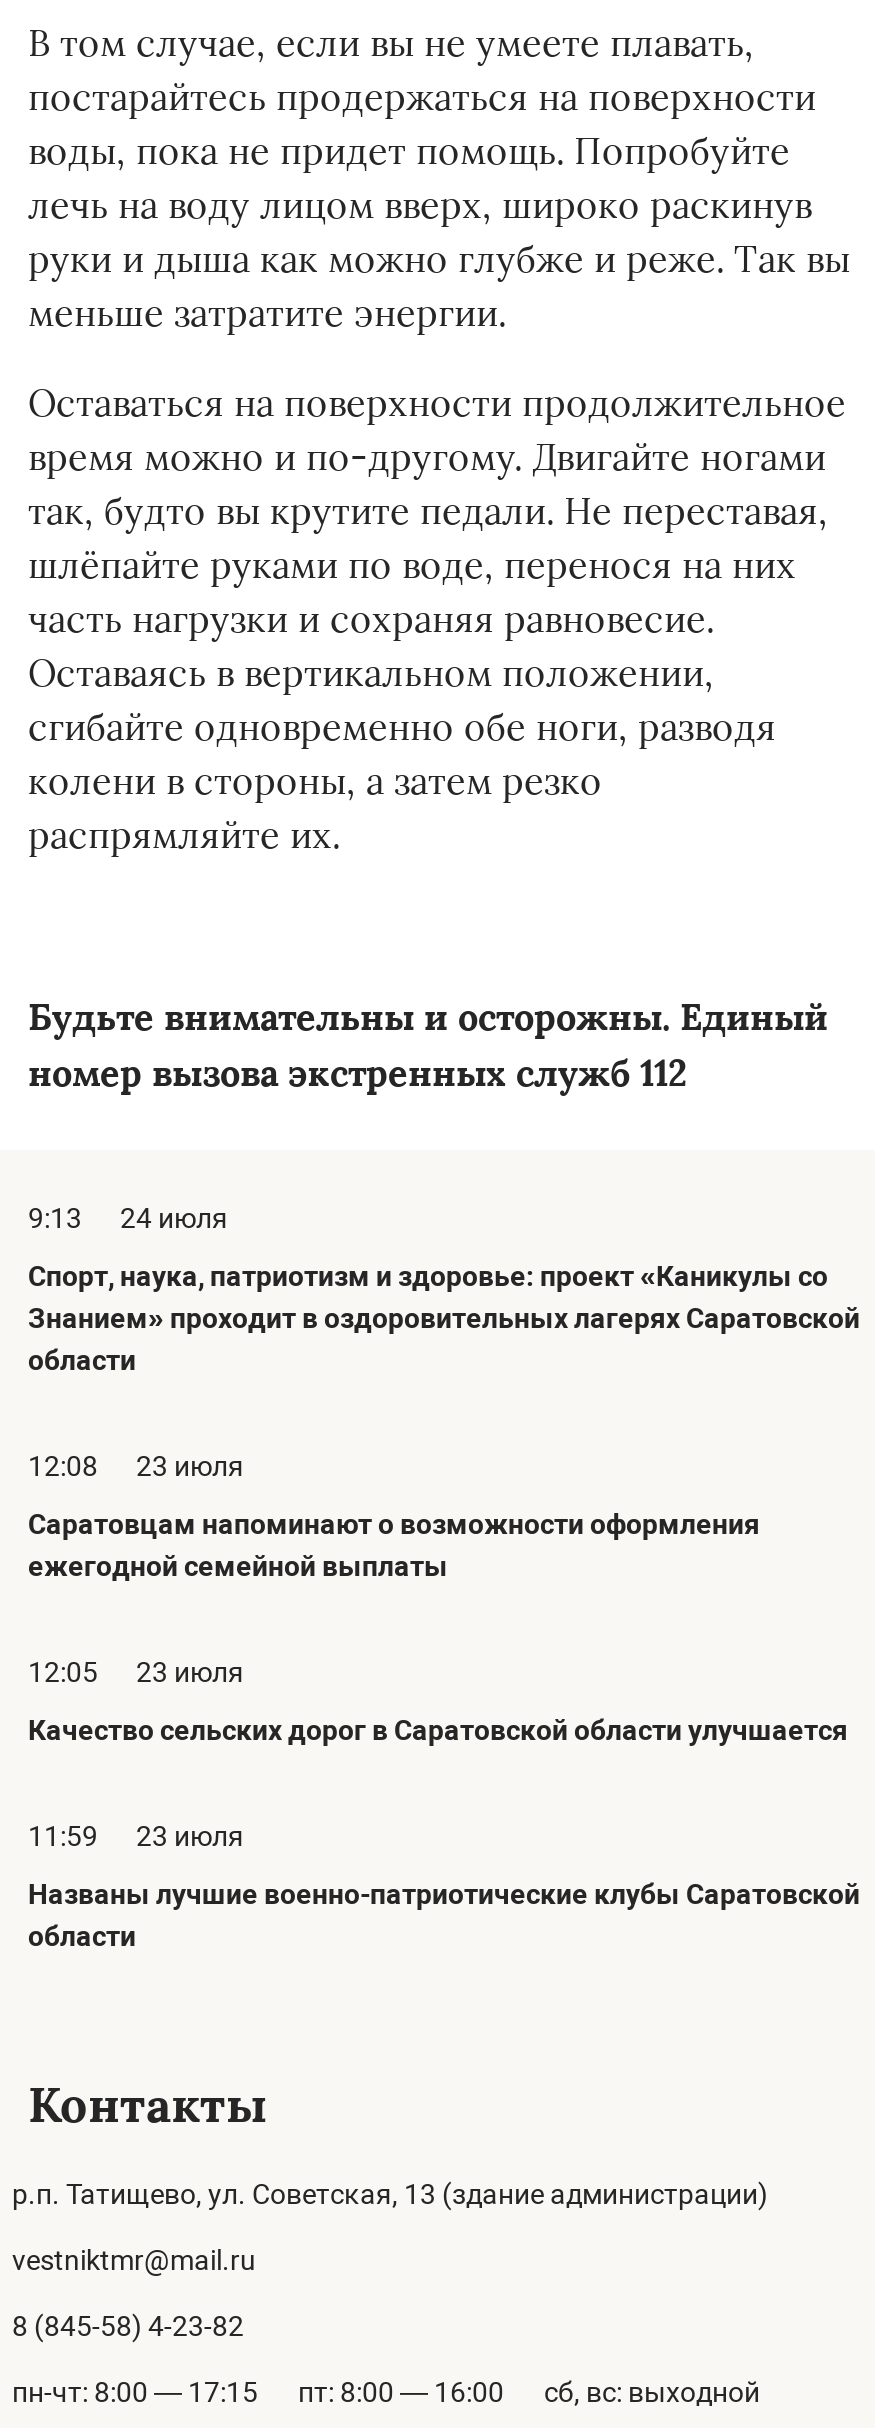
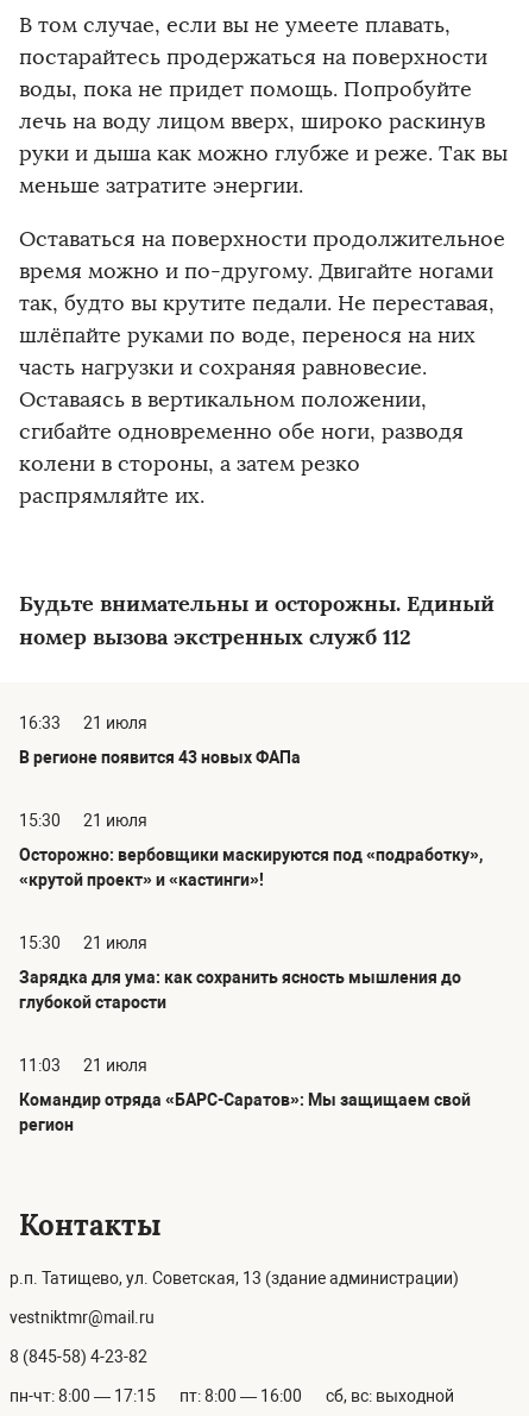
[28,1202,228,1234] 9:13 | 24 июля -> [19,713,147,732] 16:33 | 21 июля
[28,1260,860,1376] Спорт, наука, патриотизм и здоровье: проект «Каникулы со | Знанием» проходит в оздоровительных лагерях Саратовской | области -> [19,748,301,767] В регионе появится 43 новых ФАПа
[28,1450,244,1482] 12:08 | 23 июля -> [19,811,147,830] 15:30 | 21 июля
[28,1508,760,1582] Саратовцам напоминают о возможности оформления | ежегодной семейной выплаты -> [19,845,483,889] Осторожно: вербовщики маскируются под «подработку», | «крутой проект» и «кастинги»!
[28,1656,244,1688] 12:05 | 23 июля -> [19,933,147,952] 15:30 | 21 июля
[28,1714,848,1746] Качество сельских дорог в Саратовской области улучшается -> [19,968,461,1012] Зарядка для ума: как сохранить ясность мышления до | глубокой старости
[28,1820,244,1852] 11:59 | 23 июля -> [19,1056,147,1075] 11:03 | 21 июля
[28,1878,860,1952] Названы лучшие военно-патриотические клубы Саратовской | области -> [19,1090,471,1134] Командир отряда «БАРС-Саратов»: Мы защищаем свой | регион

